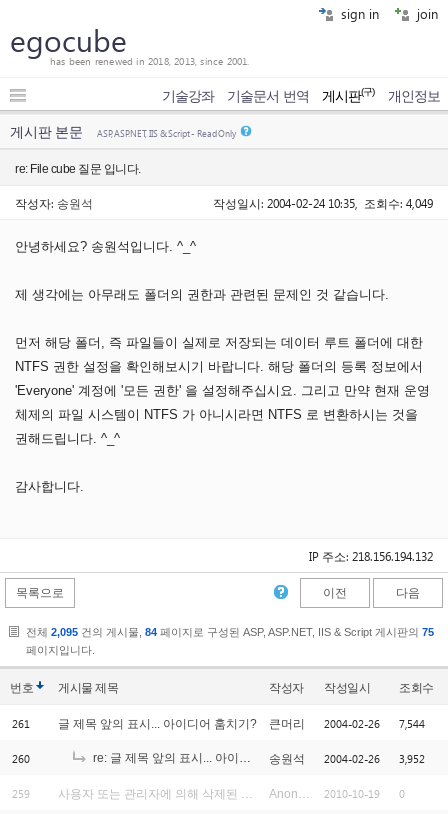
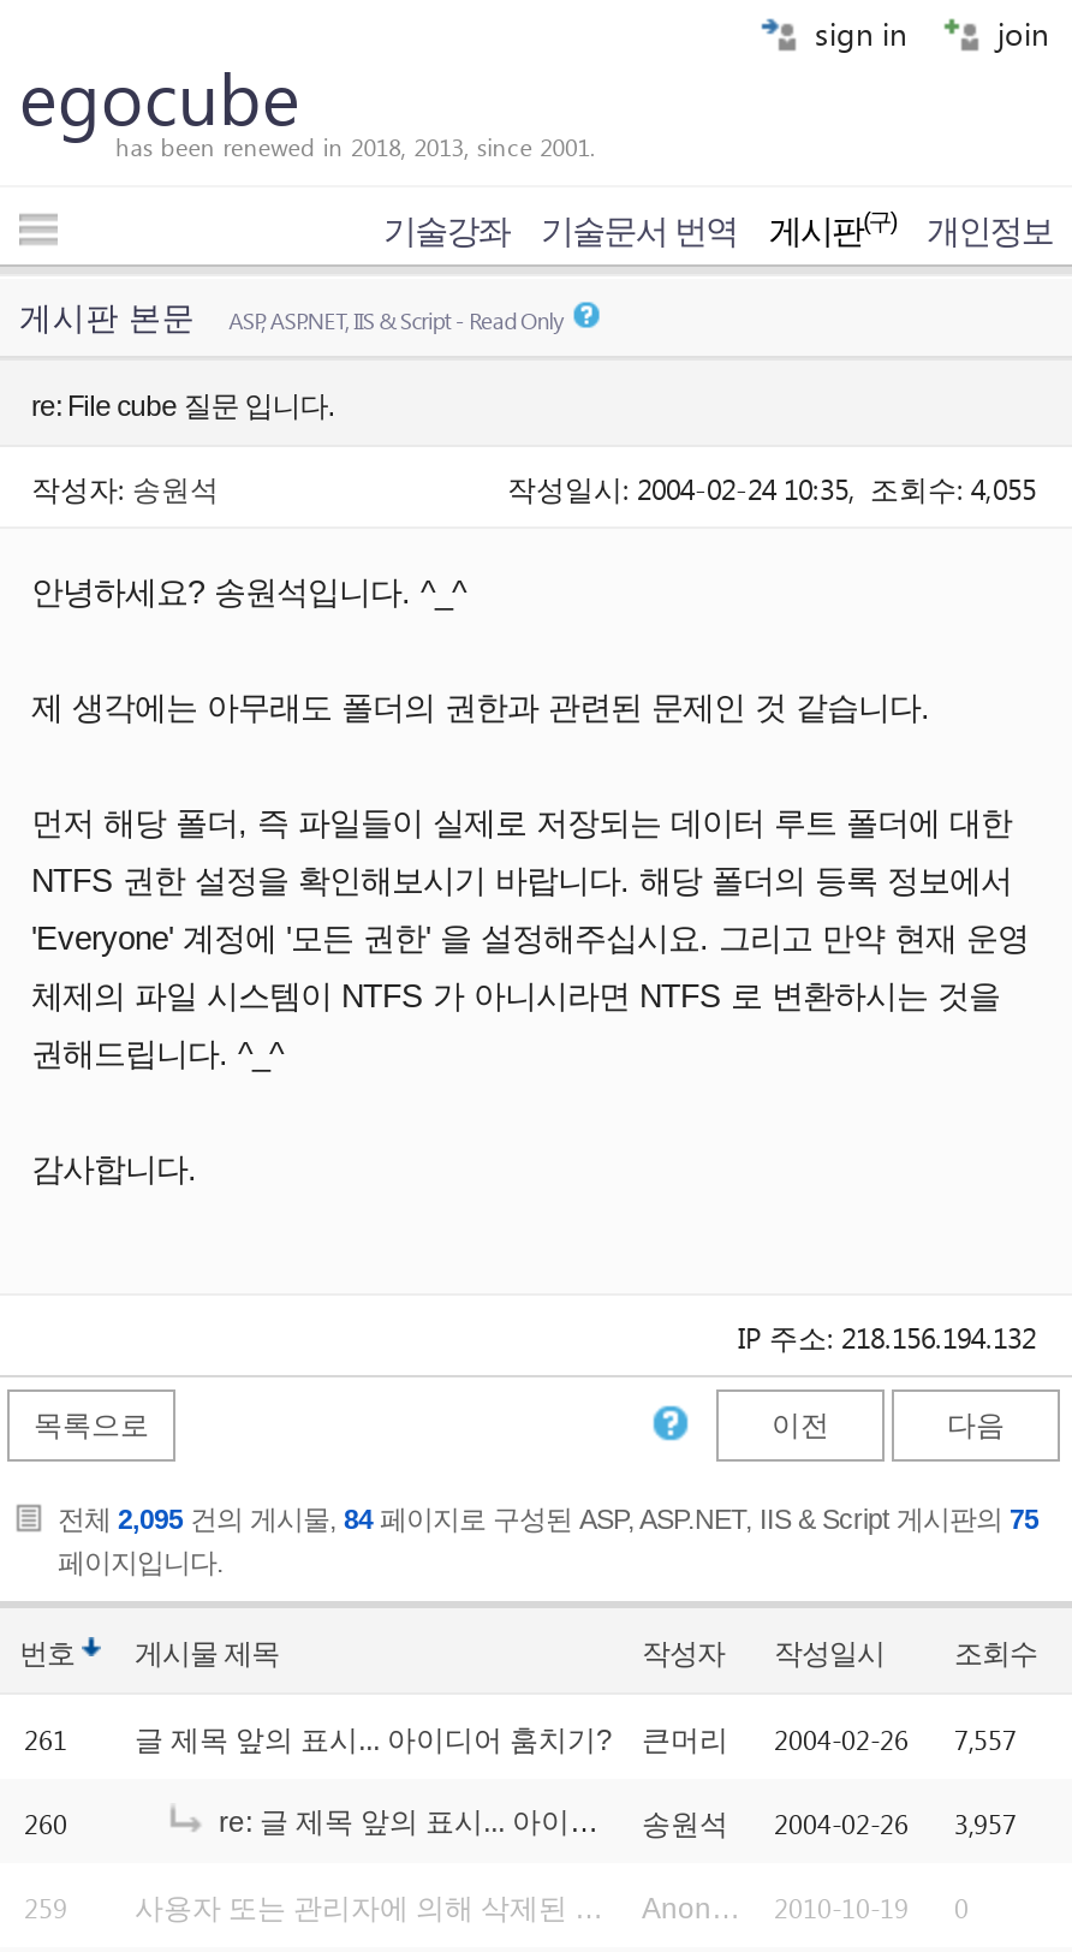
[213,195,433,211] 작성일시: 2004-02-24 10:35, 조회수: 4,049 -> [507,469,1036,507] 작성일시: 2004-02-24 10:35, 조회수: 4,055
[12,716,425,731] 261 글 제목 앞의 표시... 아이디어 훔치기? 큰머리 2004-02-26 7,544 -> [24,1721,1017,1757] 261 글 제목 앞의 표시... 아이디어 훔치기? 큰머리 2004-02-26 7,557
[399,751,425,766] 3,952 -> [954,1805,1017,1841] 3,957

